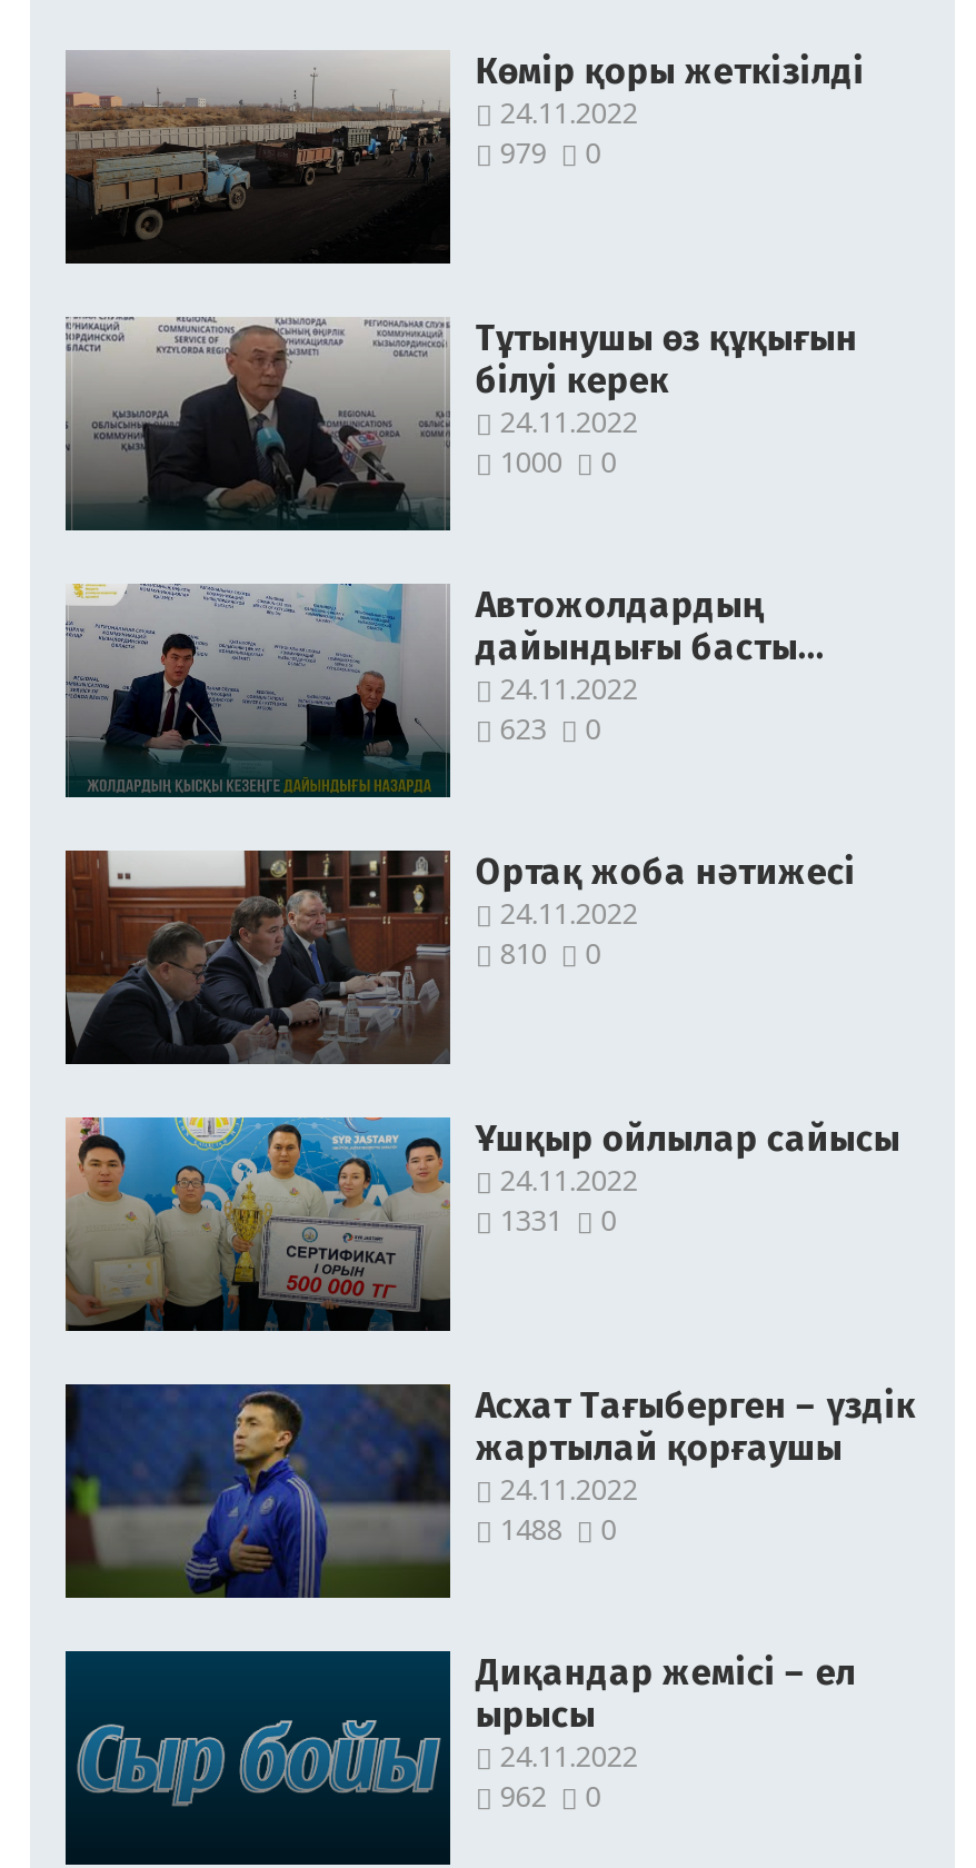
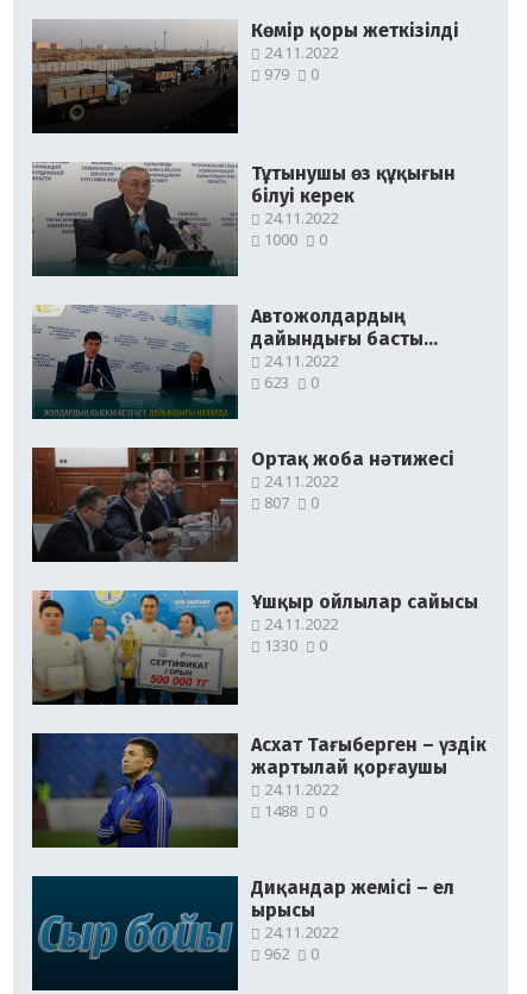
[493,932,546,972] 810 -> [261,491,289,512] 807
[493,1199,562,1239] 1331 -> [261,634,298,655] 1330

